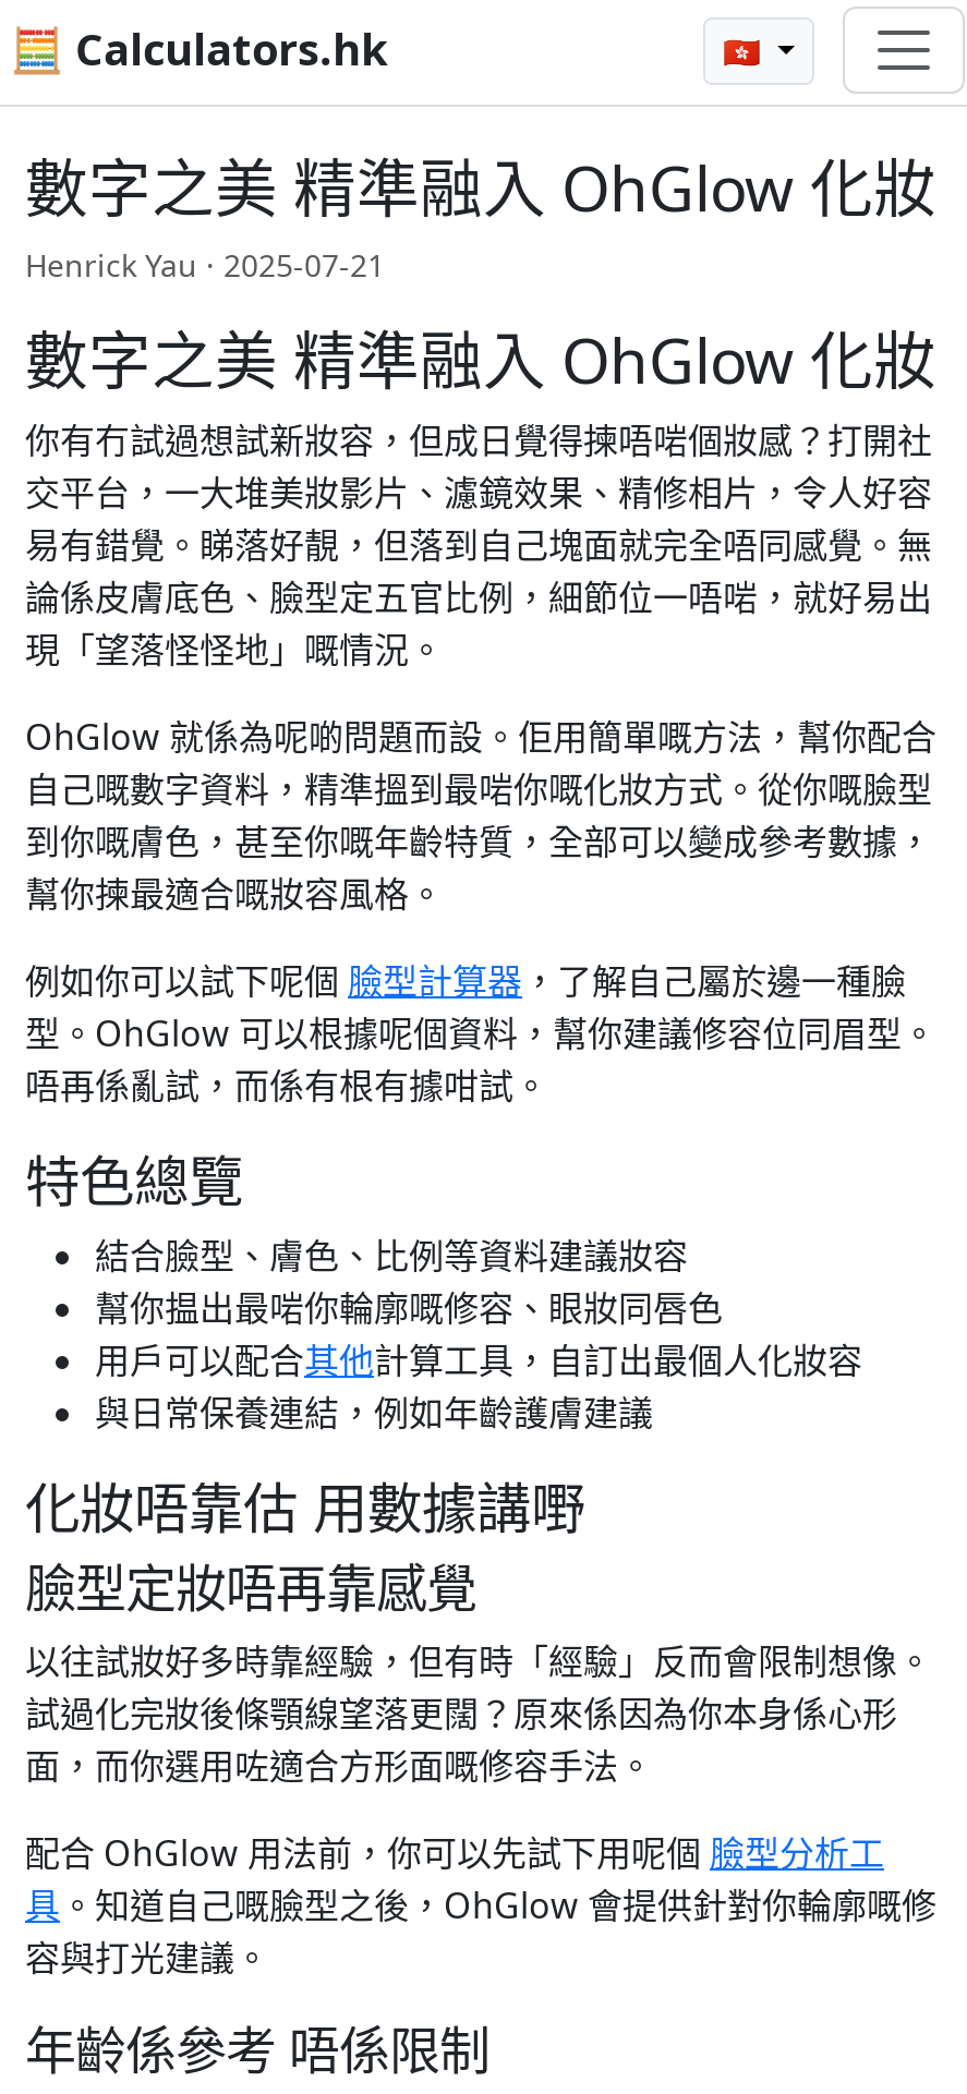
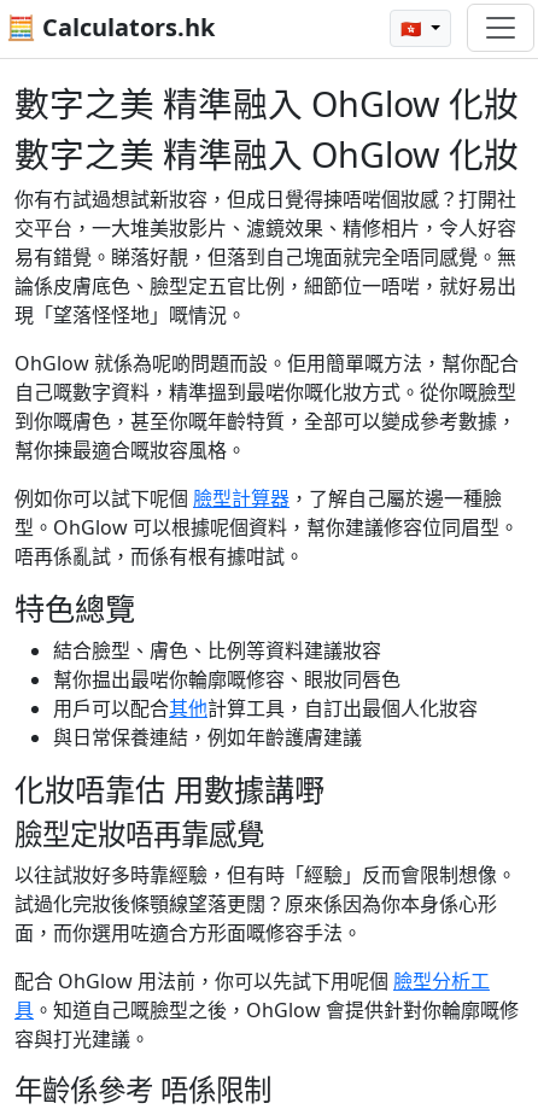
[25,244,385,286] Henrick Yau · 2025-07-21 -> none

